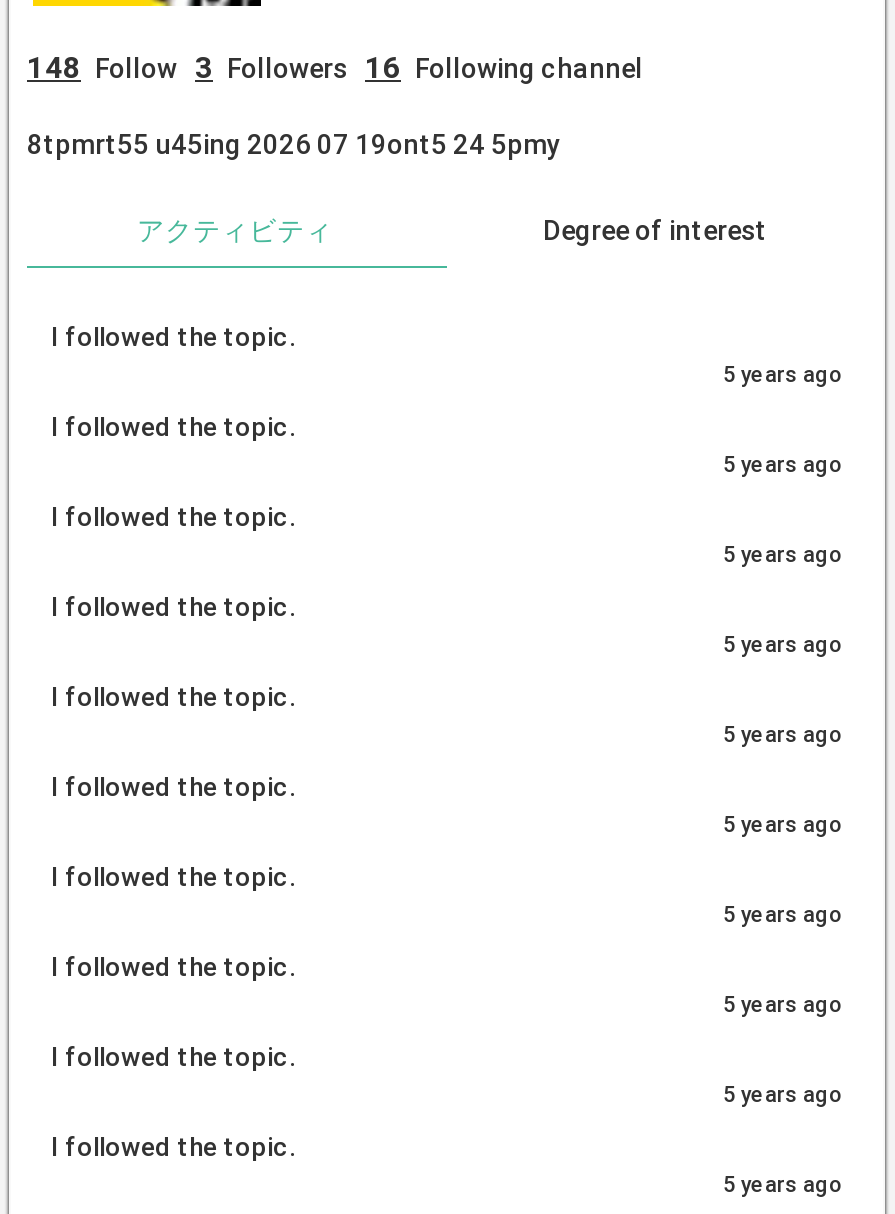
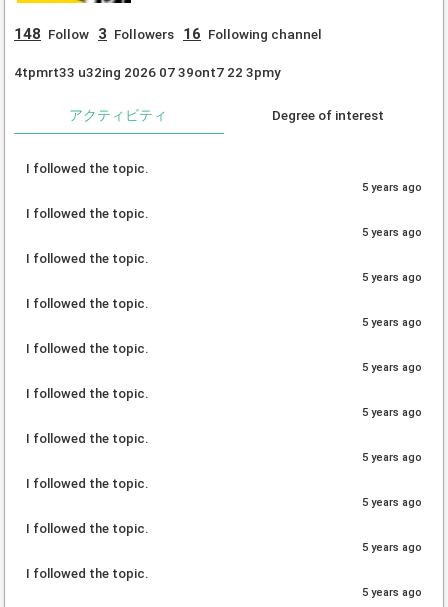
[27,128,561,160] 8tpmrt55 u45ing 2026 07 19ont5 24 5pmy -> [14,64,281,80] 4tpmrt33 u32ing 2026 07 39ont7 22 3pmy

